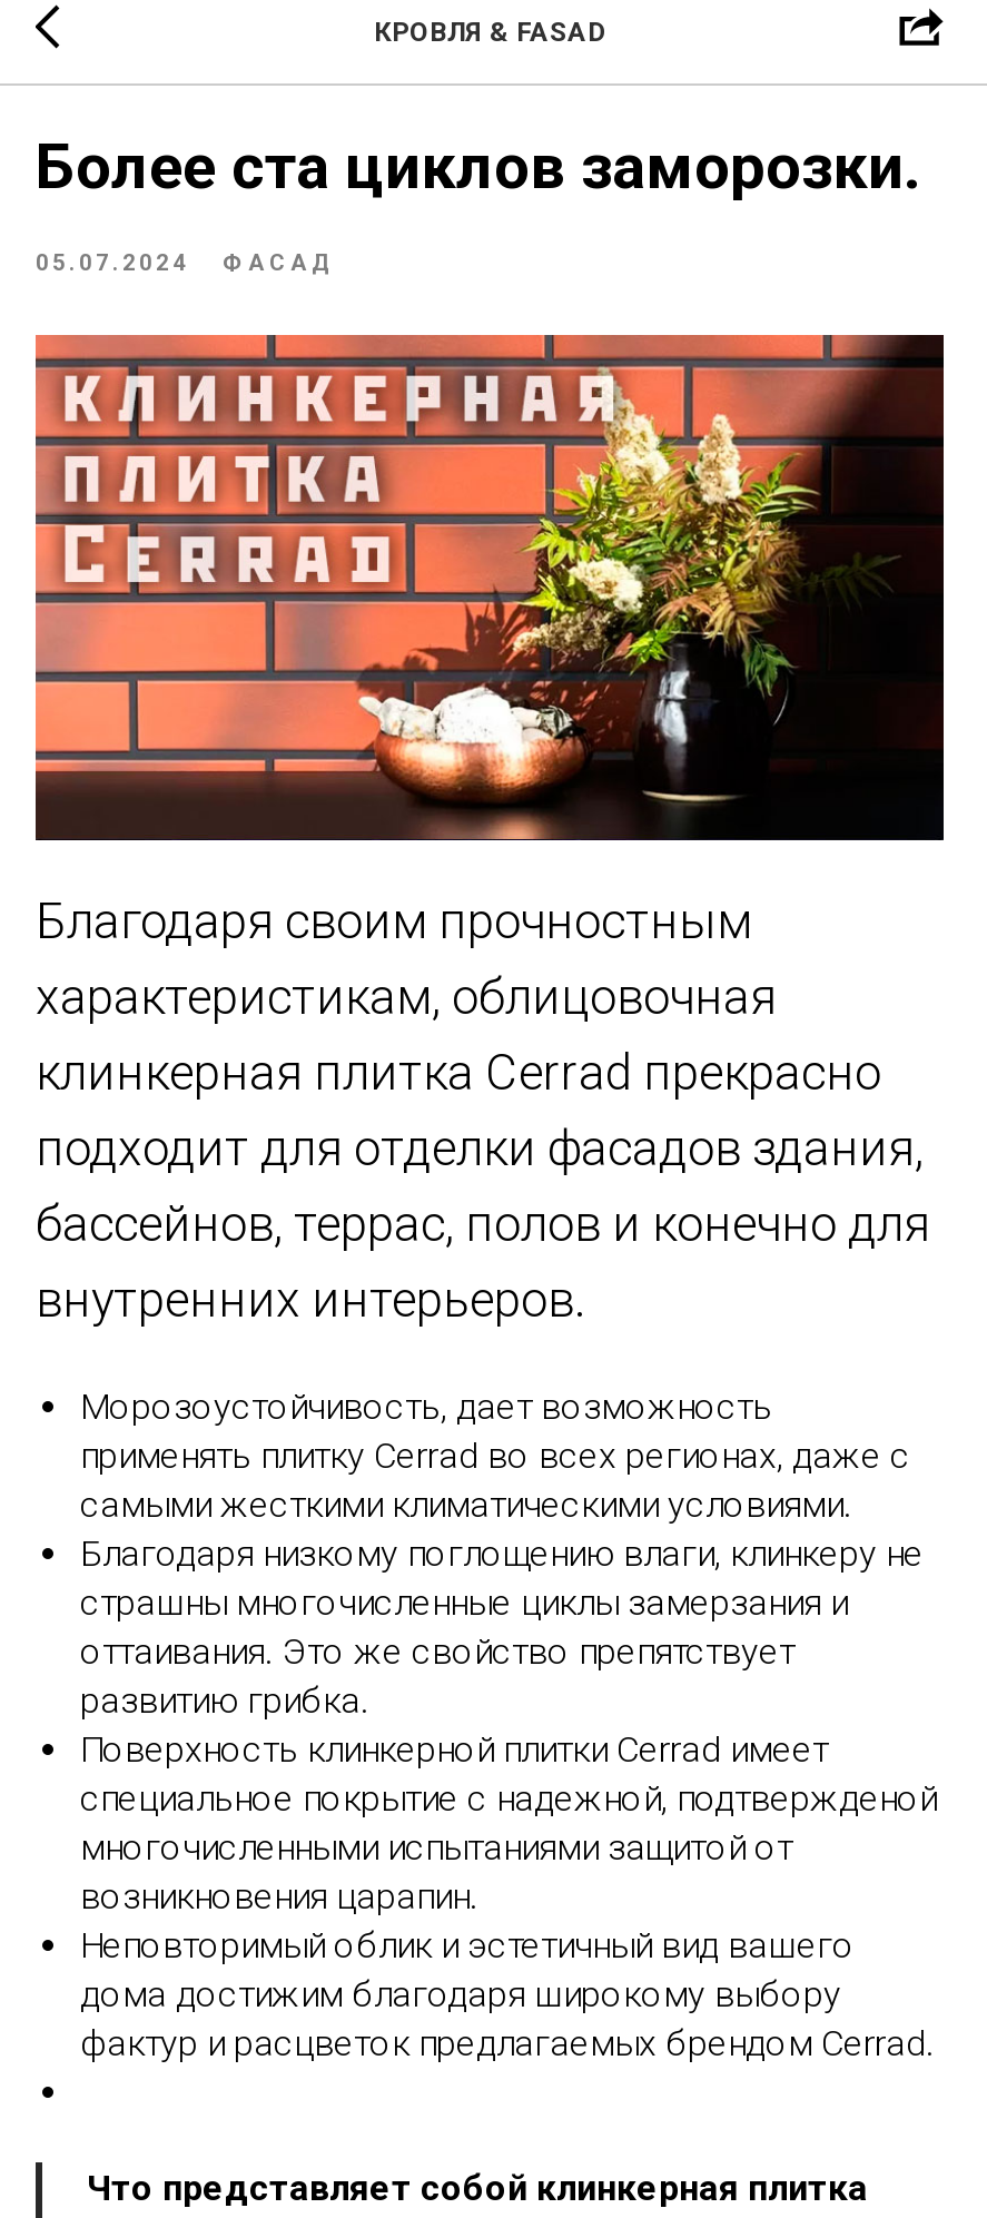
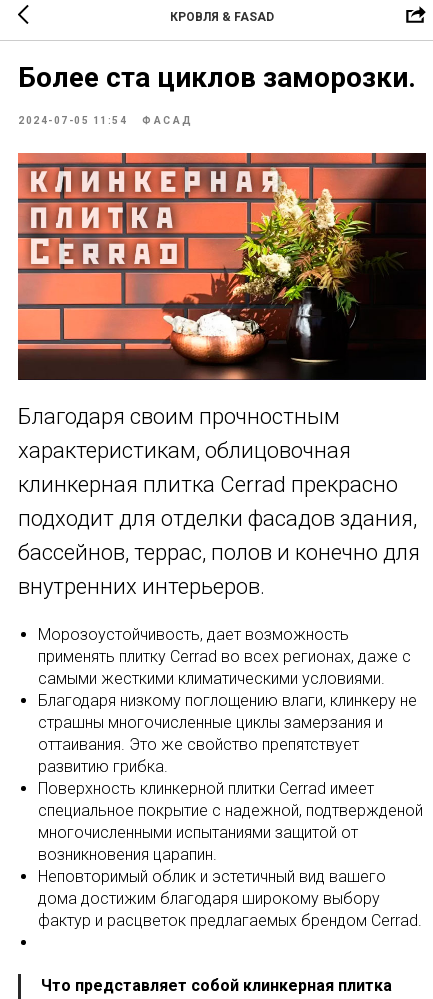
[36,250,337,275] 05.07.2024 ФАСАД -> [18,115,193,126] 2024-07-05 11:54 ФАСАД

